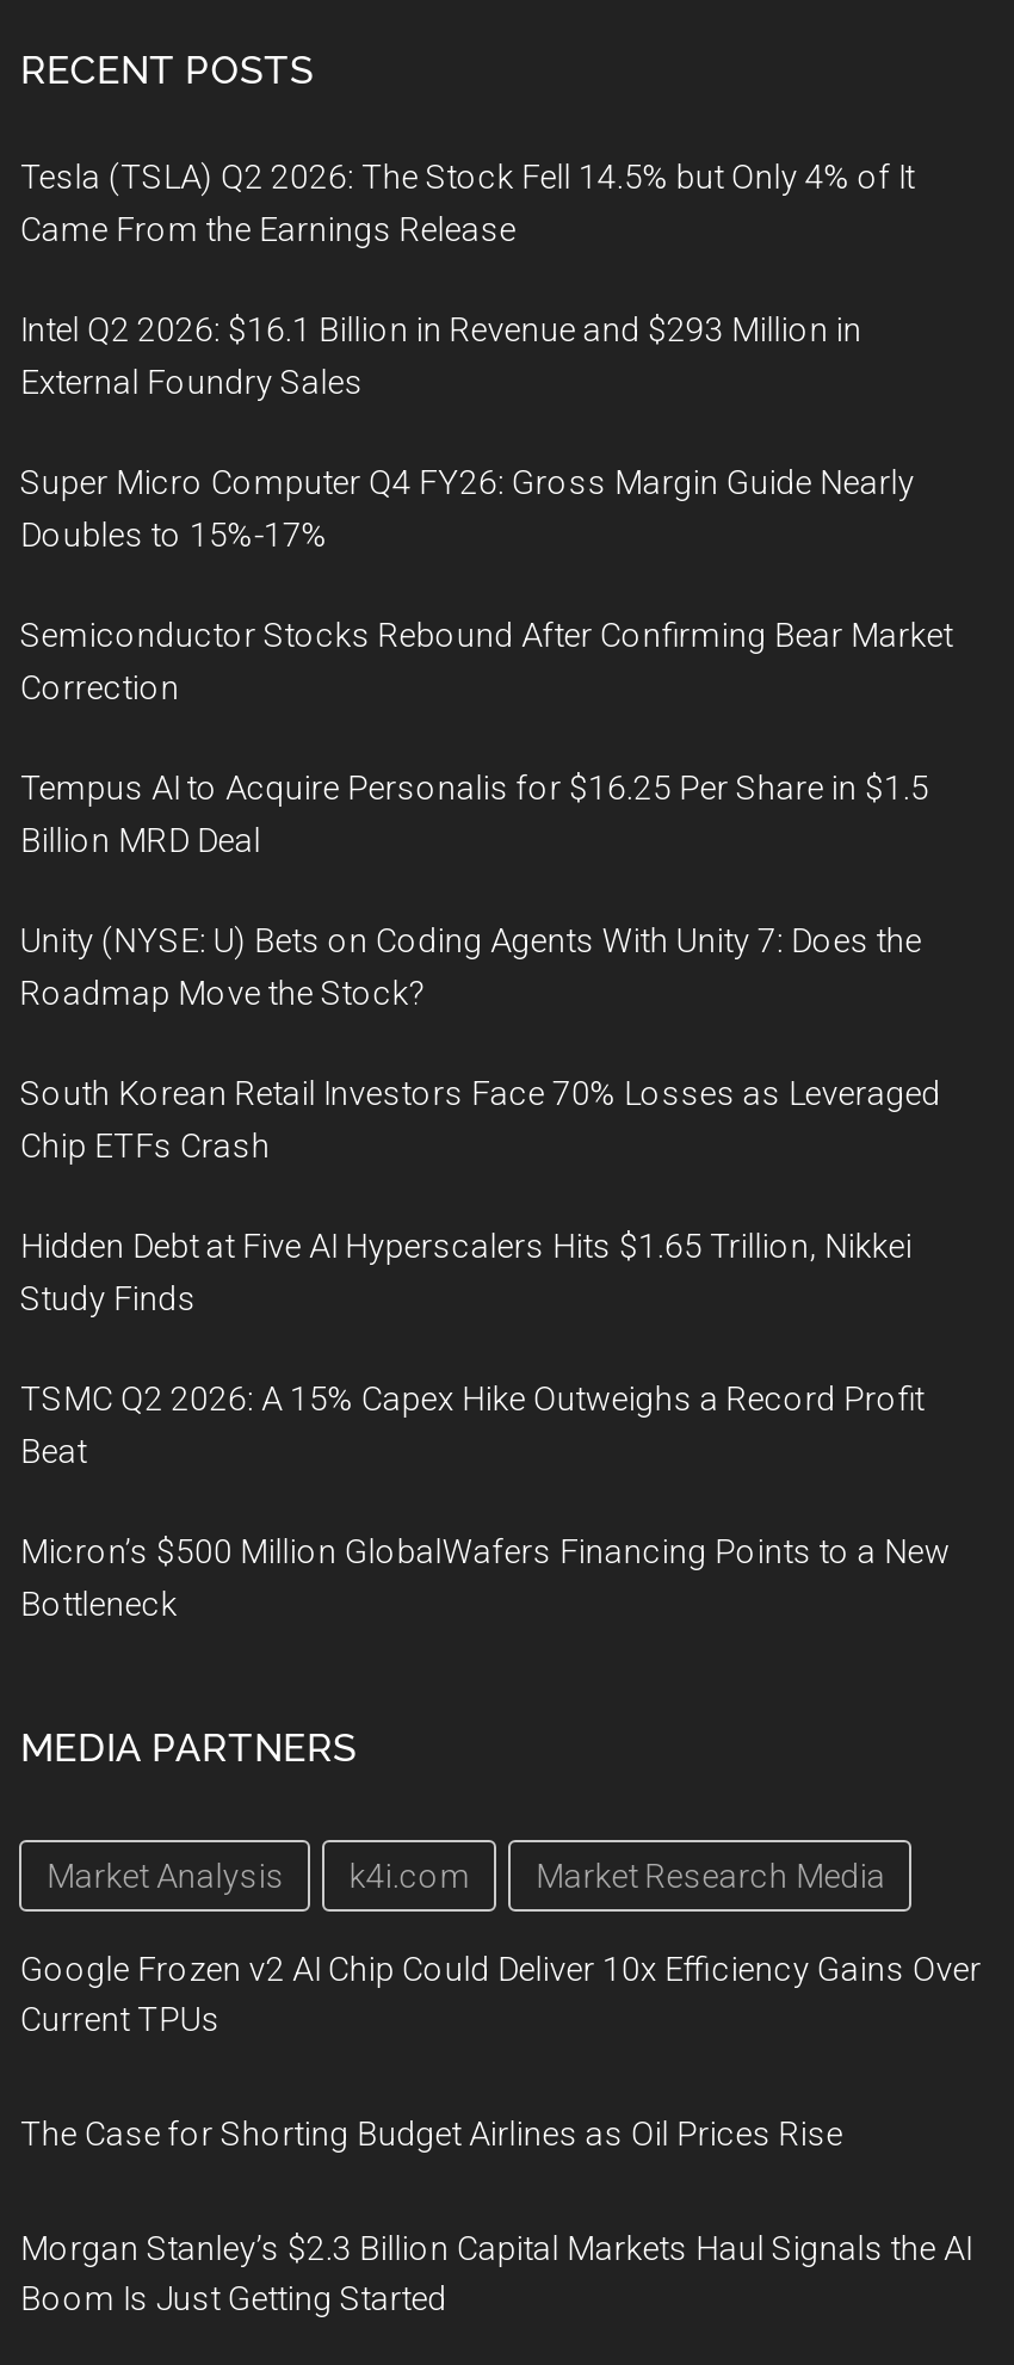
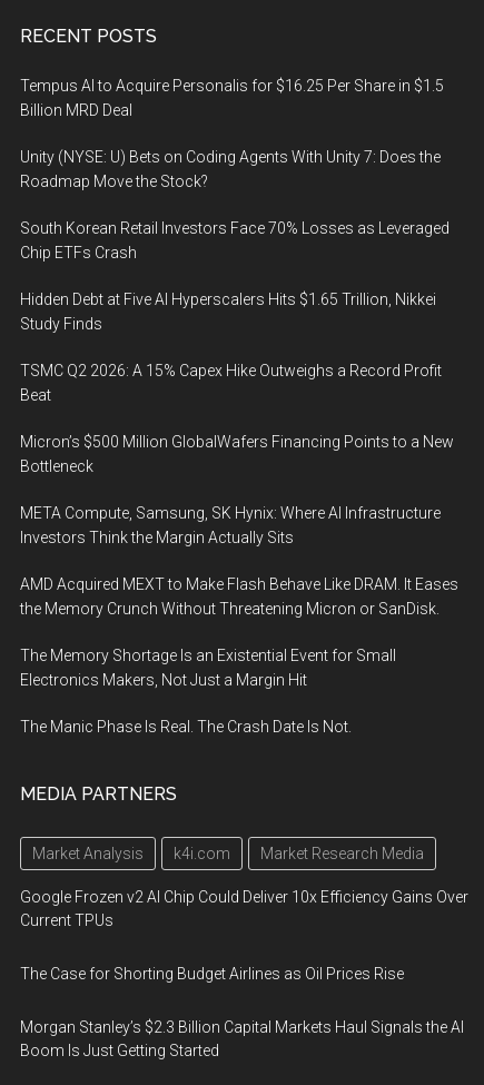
[20,158,953,706] Tesla (TSLA) Q2 2026: The Stock Fell 14.5% but Only 4% of It | Came From the Earnings Release | Intel Q2 2026: $16.1 Billion in Revenue and $293 Million in | External Foundry Sales | Super Micro Computer Q4 FY26: Gross Margin Guide Nearly | Doubles to 15%-17% | Semiconductor Stocks Rebound After Confirming Bear Market | Correction -> none
moved [20,768,951,1623] -> [20,77,454,475]: Tempus AI to Acquire Personalis for $16.25 Per Share in $1.5 | Billion MRD Deal | Unity (NYSE: U) Bets on Coding Agents With Unity 7: Does the | ... | Micron’s $500 Million GlobalWafers Financing Points to a New | Bottleneck
none -> [20,504,459,736] META Compute, Samsung, SK Hynix: Where AI Infrastructure | Investors Think the Margin Actually Sits | AMD Acquired MEXT to Make Flash Behave Like DRAM. It Eases | the Memory Crunch Without Threatening Micron or SanDisk. | The Memory Shortage Is an Existential Event for Small | Electronics Makers, Not Just a Margin Hit | The Manic Phase Is Real. The Crash Date Is Not.

